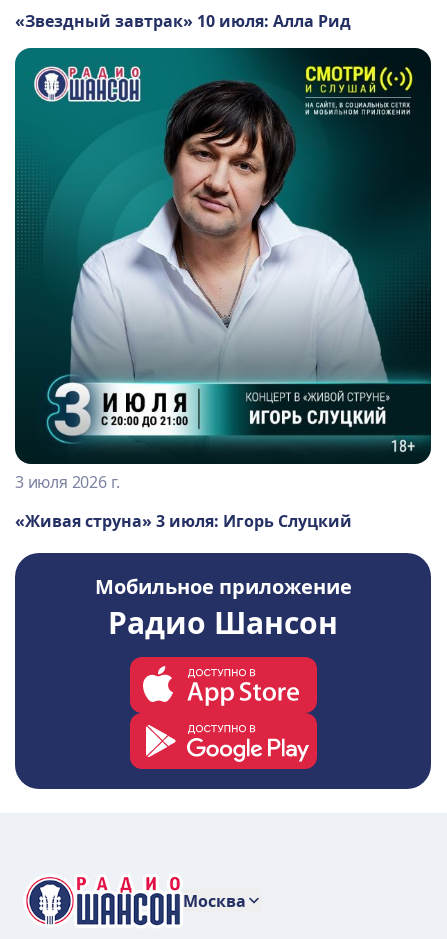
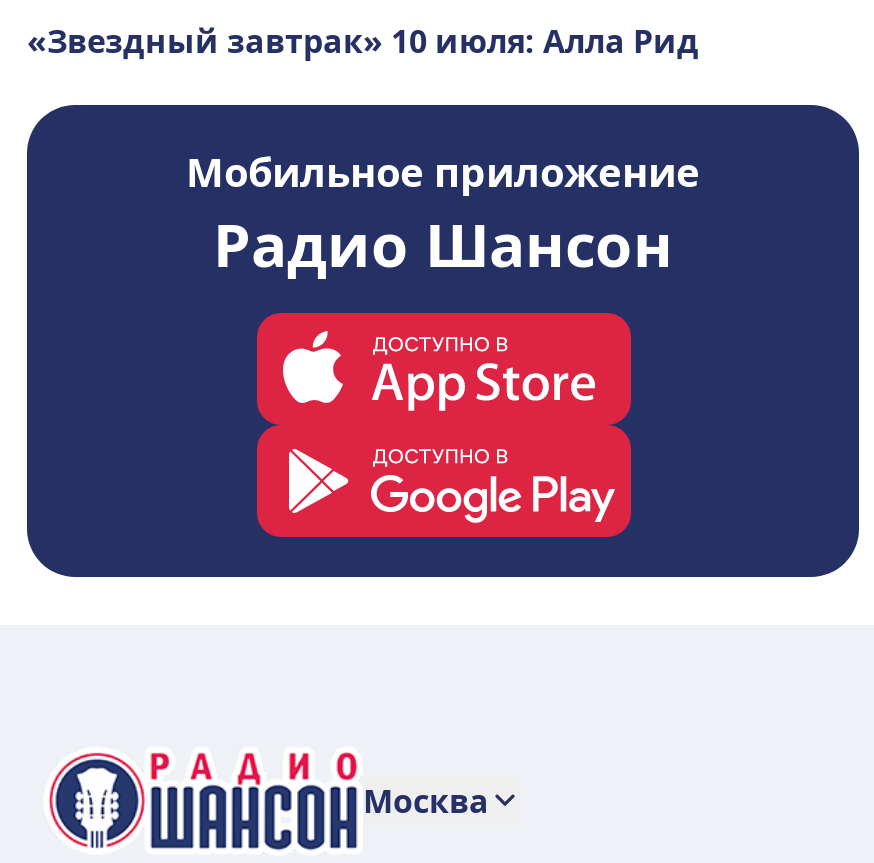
[14,47,432,532] [image] | 3 июля 2026 г. | «Живая струна» 3 июля: Игорь Слуцкий -> none

